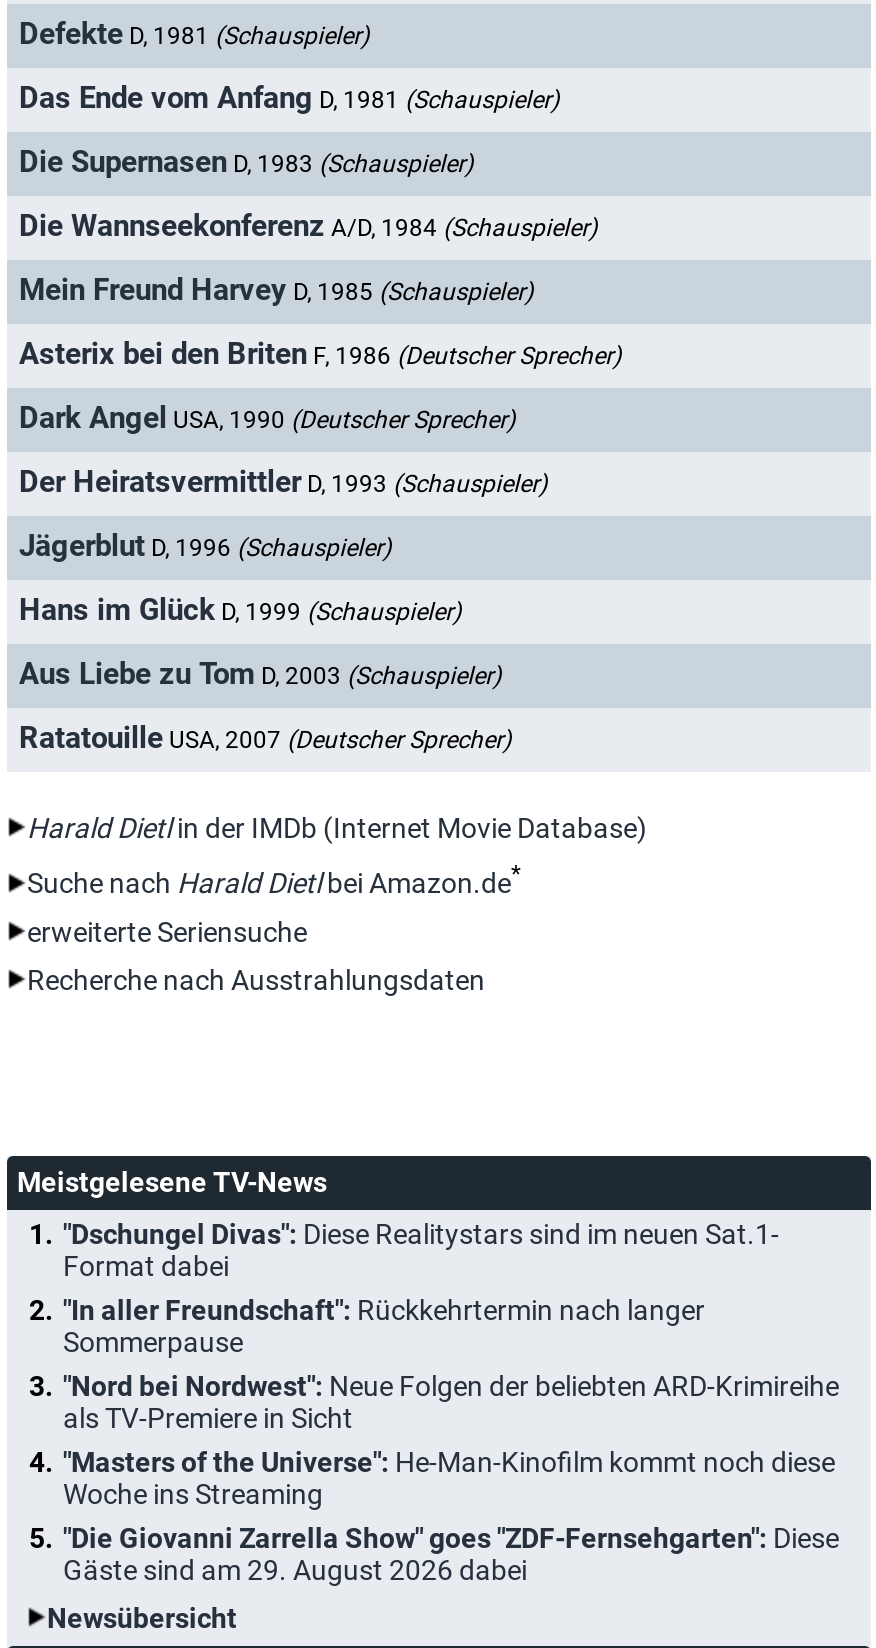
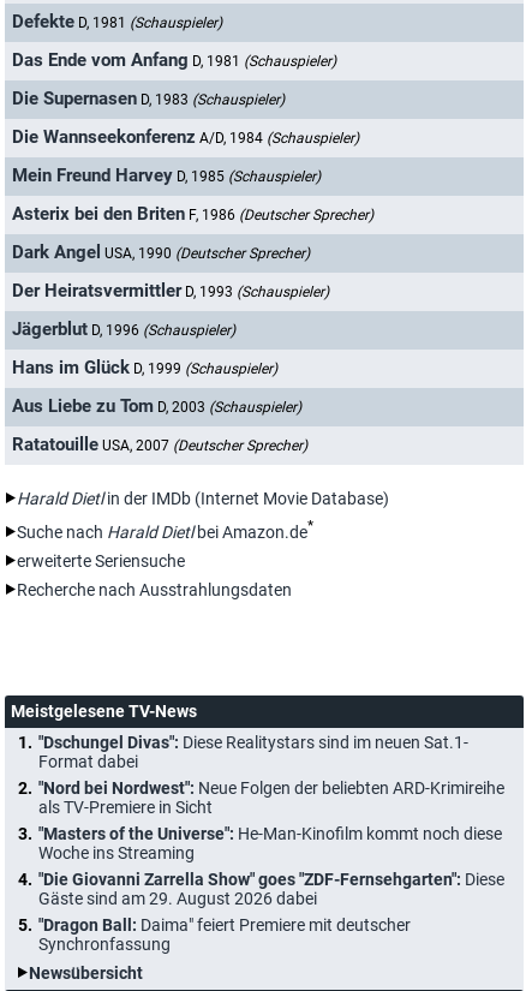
[63,1293,705,1357] "In aller Freundschaft": Rückkehrtermin nach langer | Sommerpause -> none
moved [63,1369,839,1585] -> [38,778,504,908]: "Nord bei Nordwest": Neue Folgen der beliebten ARD-Krimireihe | als TV-Premiere in Sicht | "Masters of the Universe": He-Man-Kinofilm kommt noch diese | Woche ins Streaming | "Die Giovanni Zarrella Show" goes "ZDF-Fernsehgarten": Diese | Gäste sind am 29. August 2026 dabei
none -> [38,915,411,953] "Dragon Ball: Daima" feiert Premiere mit deutscher | Synchronfassung

